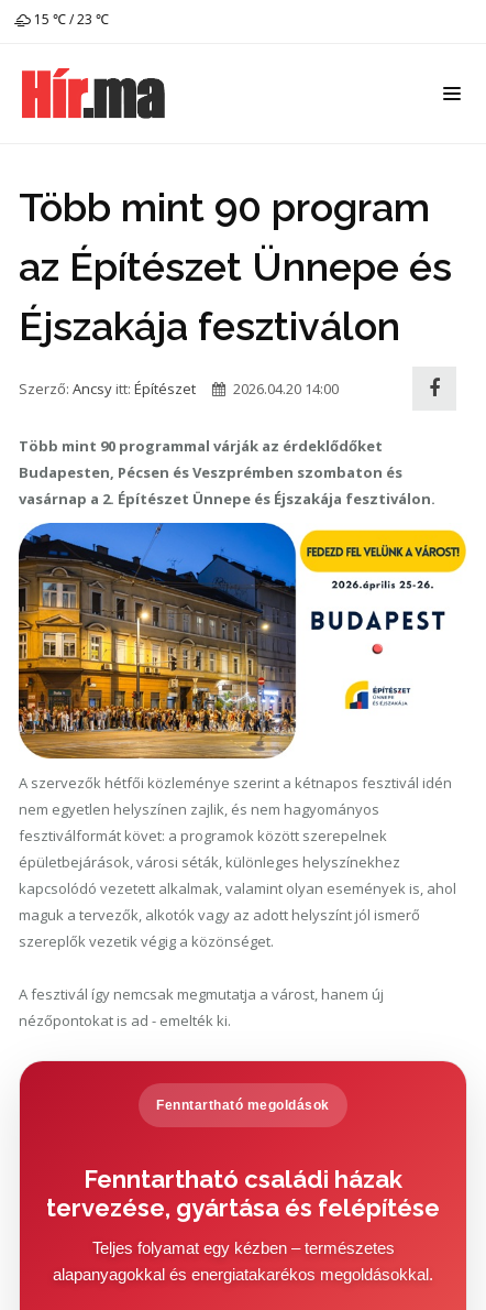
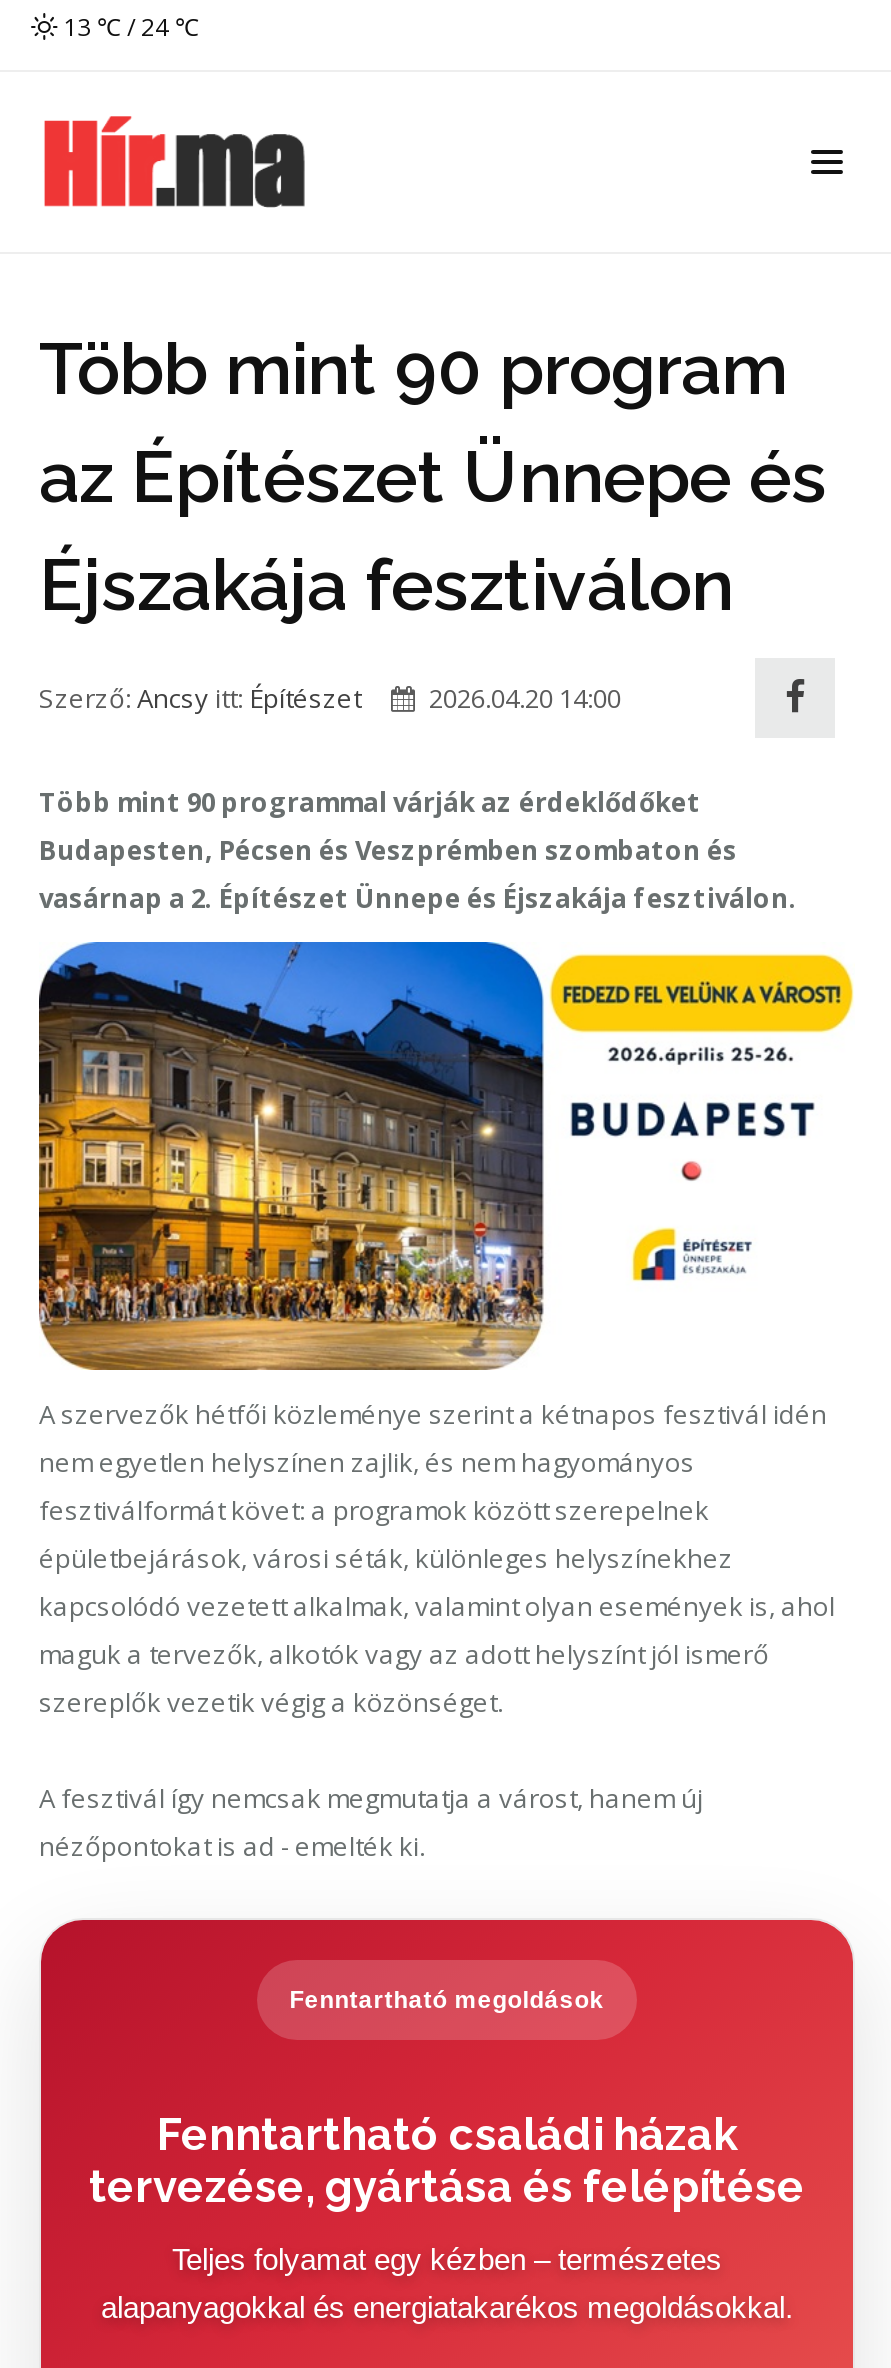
[31,10,109,29] 15 ℃ / 23 ℃ -> [57,10,199,44] 13 ℃ / 24 ℃

